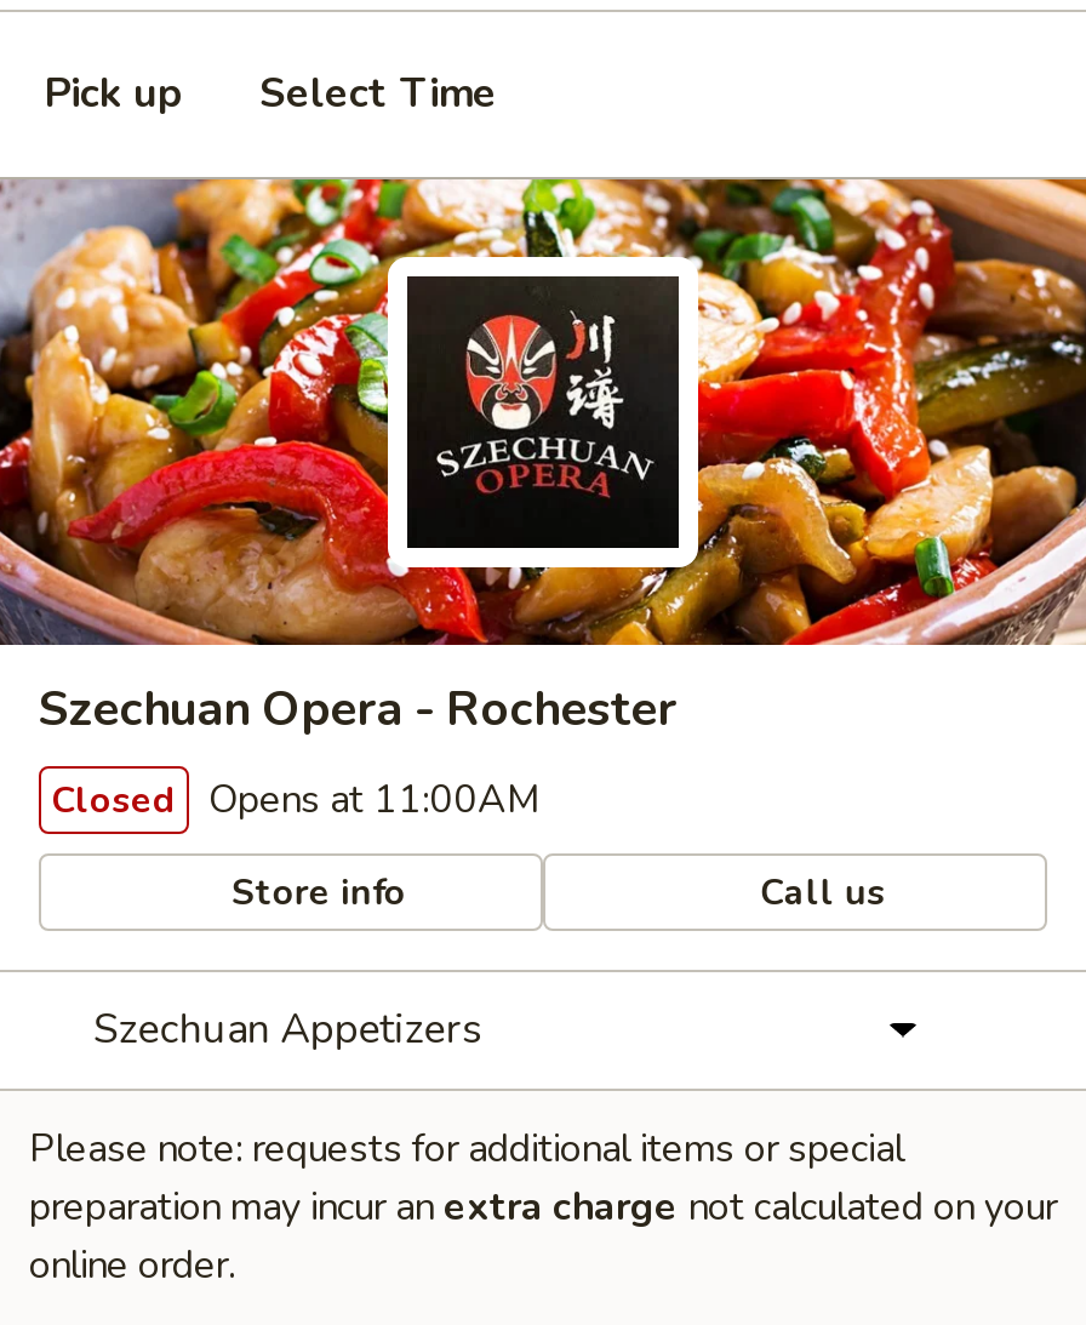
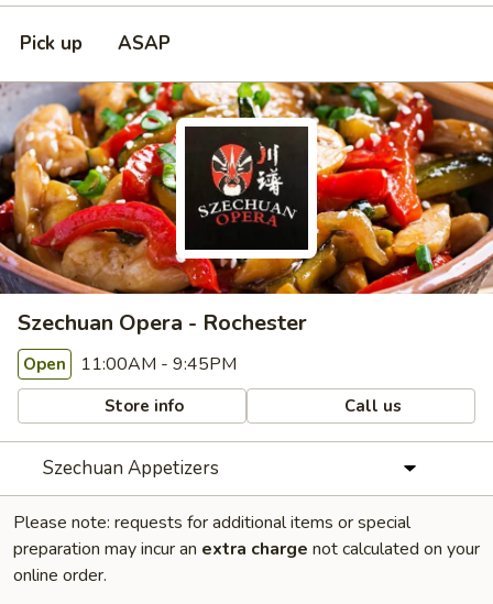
[259,65,497,121] Select Time -> [118,31,171,56] ASAP
[51,773,541,827] Closed Opens at 11:00AM -> [23,352,237,376] Open 11:00AM - 9:45PM

